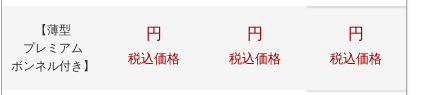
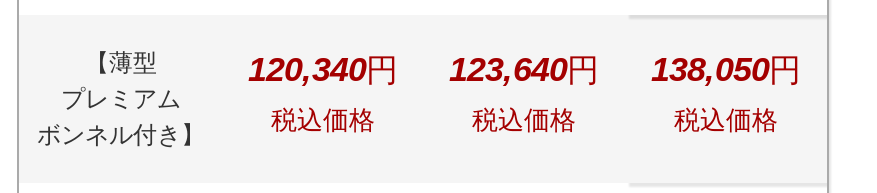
[146,25,162,42] 円 -> [248,51,398,89] 120,340円
[246,25,262,42] 円 -> [449,51,599,89] 123,640円
[347,25,363,42] 円 -> [651,51,801,89] 138,050円

